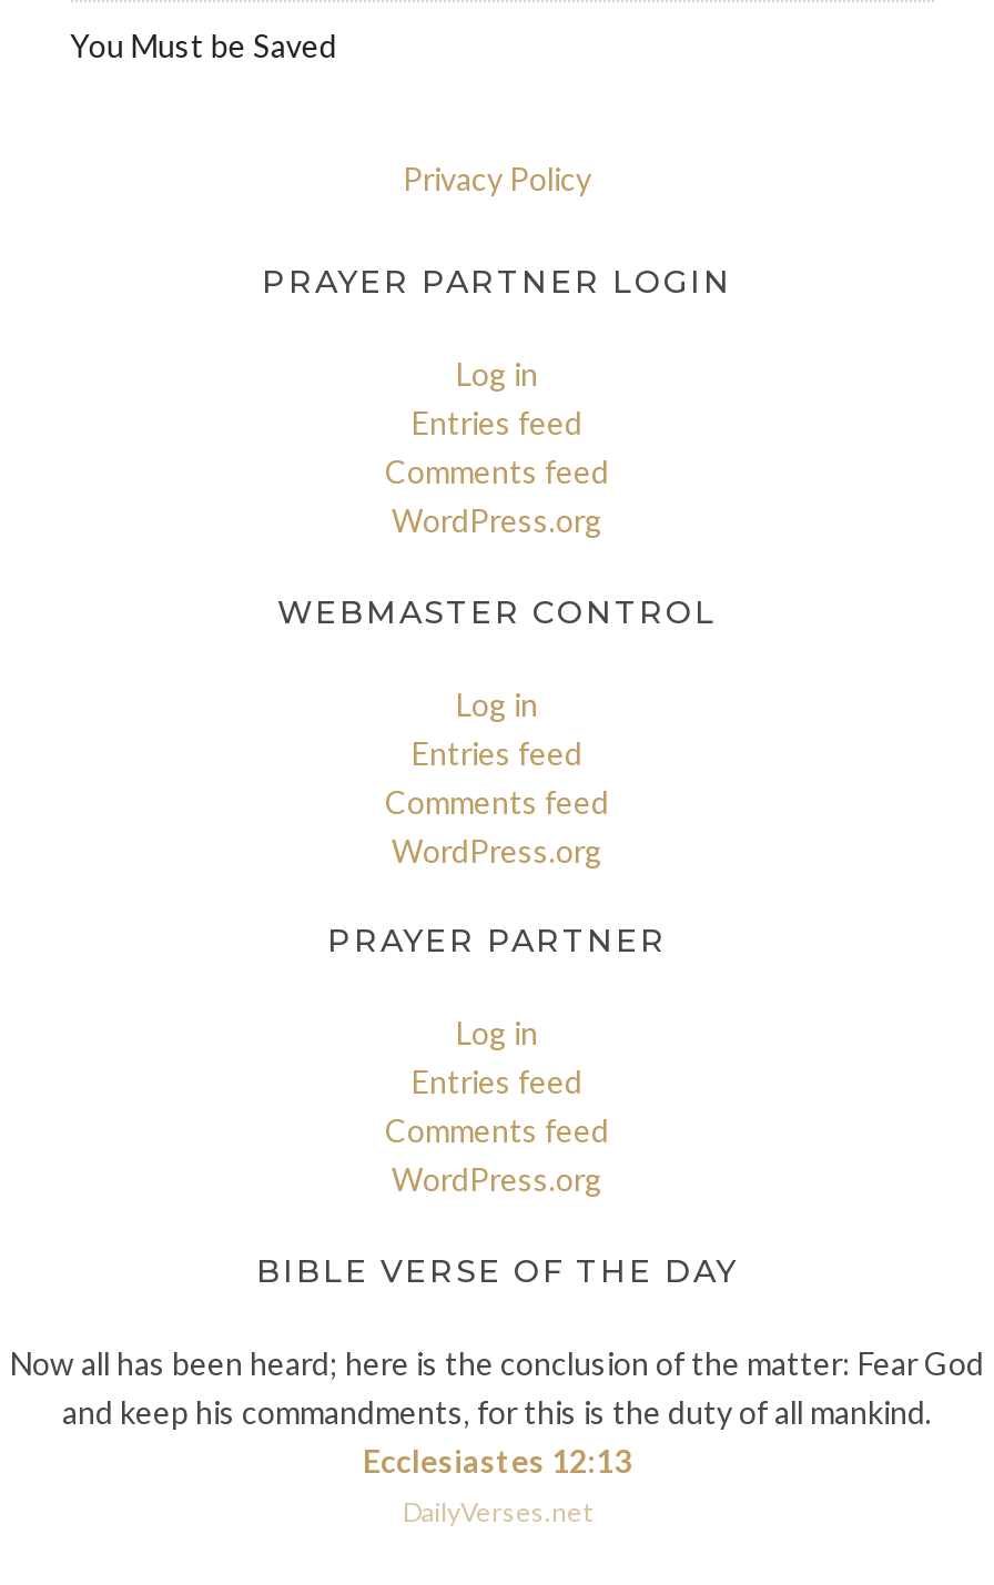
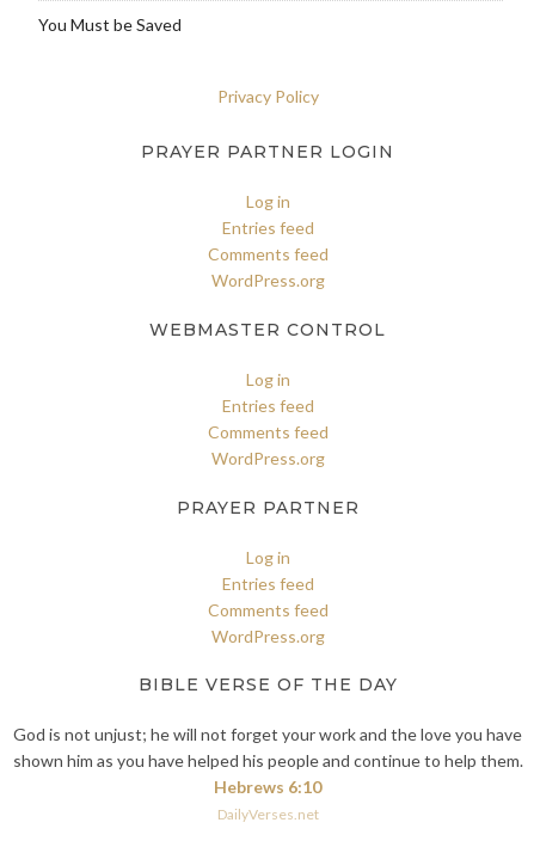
[10,1345,984,1480] Now all has been heard; here is the conclusion of the matter: Fear God | and keep his commandments, for this is the duty of all mankind. | Ecclesiastes 12:13 -> [13,724,523,797] God is not unjust; he will not forget your work and the love you have | shown him as you have helped his people and continue to help them. | Hebrews 6:10

